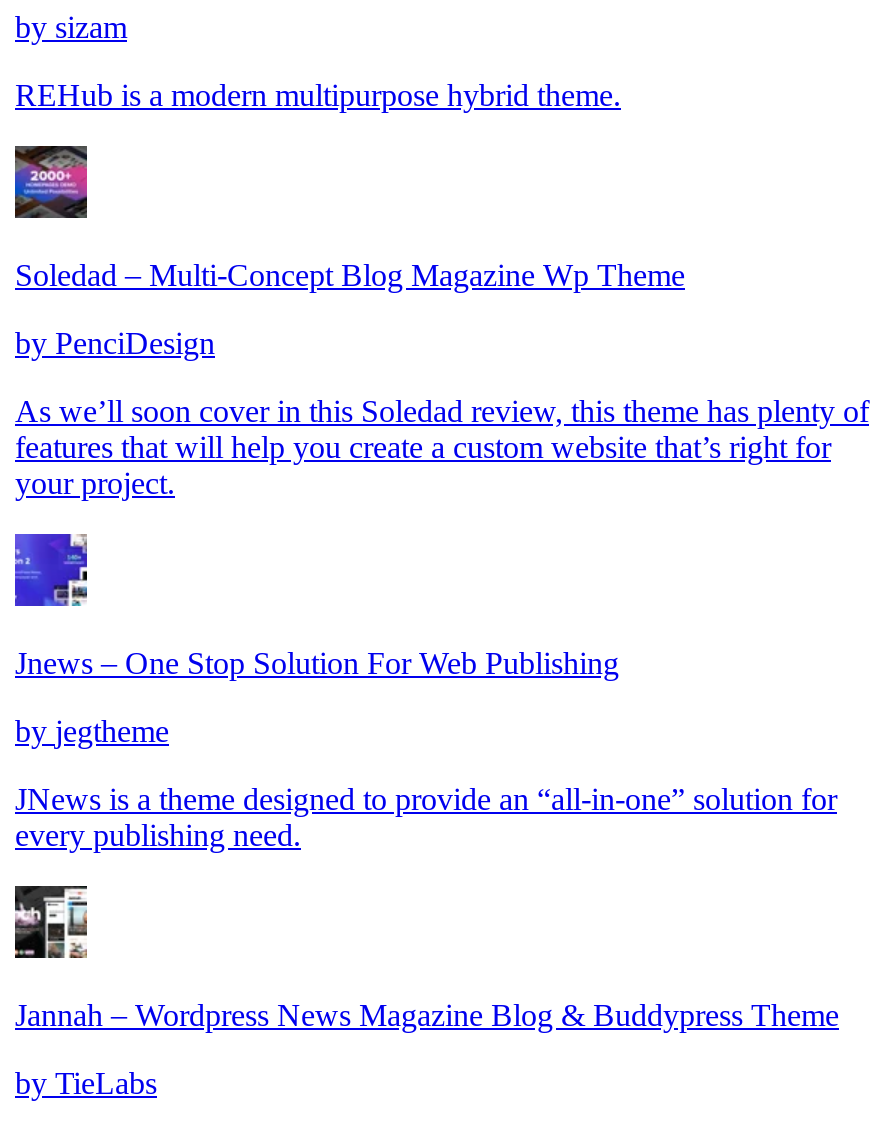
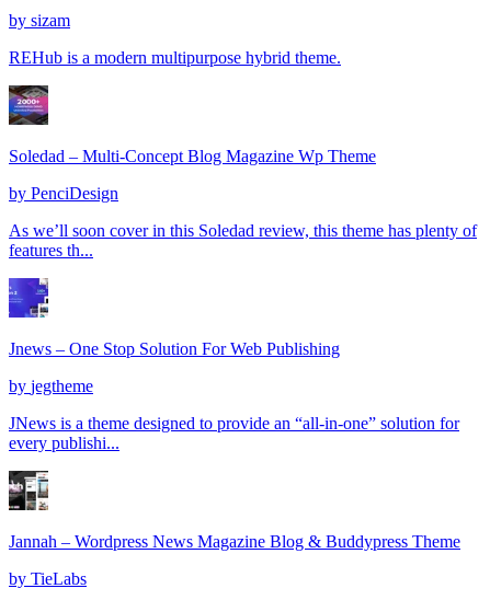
[15,429,831,499] features that will help you create a custom website that’s right for | your project. -> [9,240,93,259] features th...
[15,817,301,851] every publishing need. -> [9,433,119,452] every publishi...

